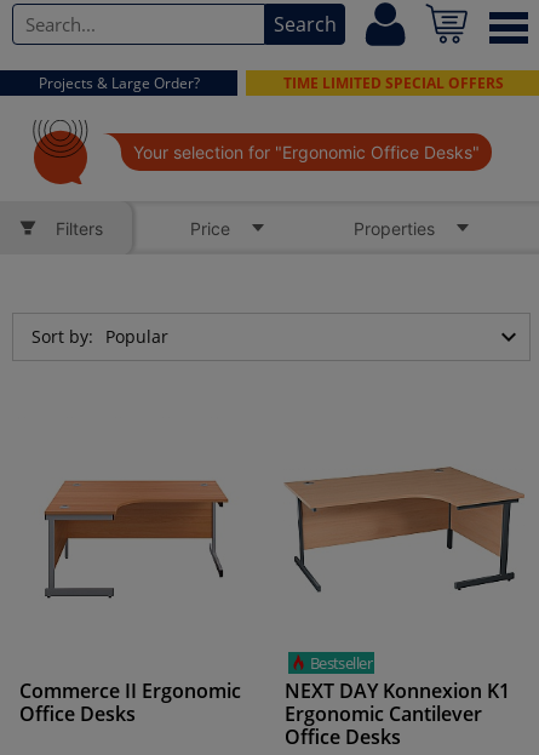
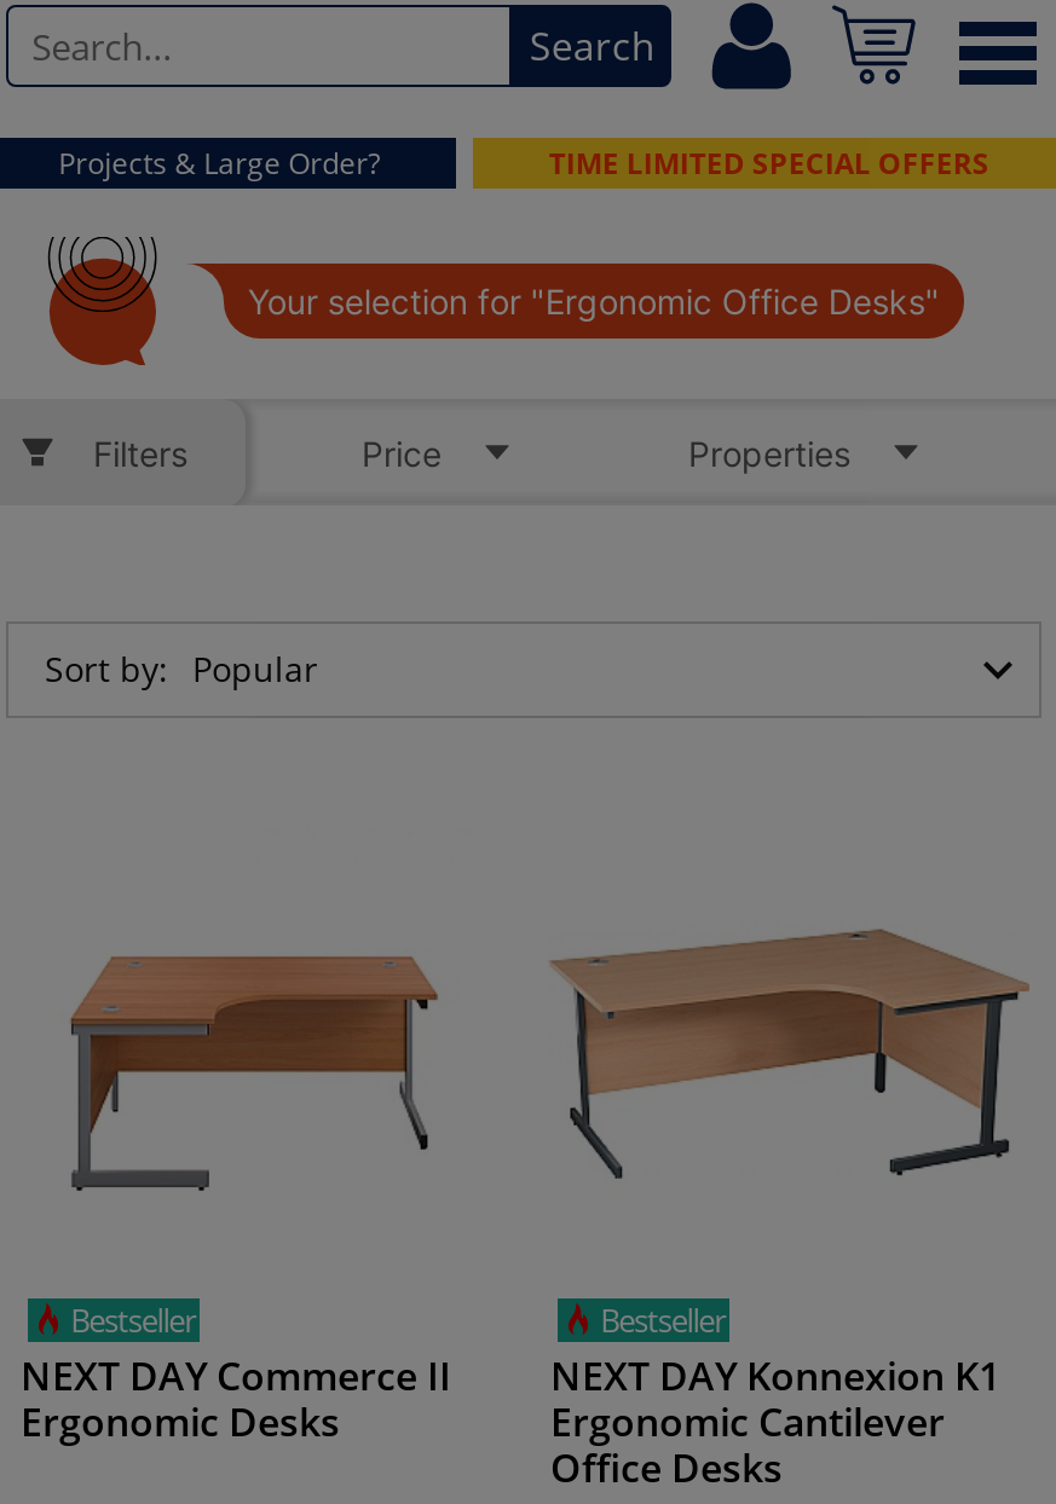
[19,677,241,727] Commerce II Ergonomic | Office Desks -> [21,1298,451,1447] Bestseller | NEXT DAY Commerce II | Ergonomic Desks

